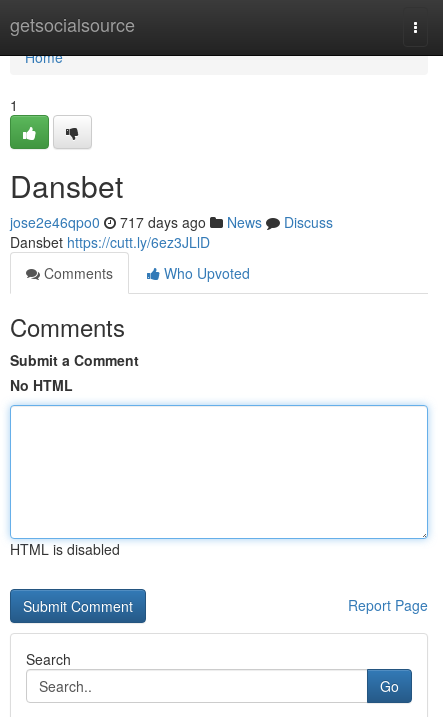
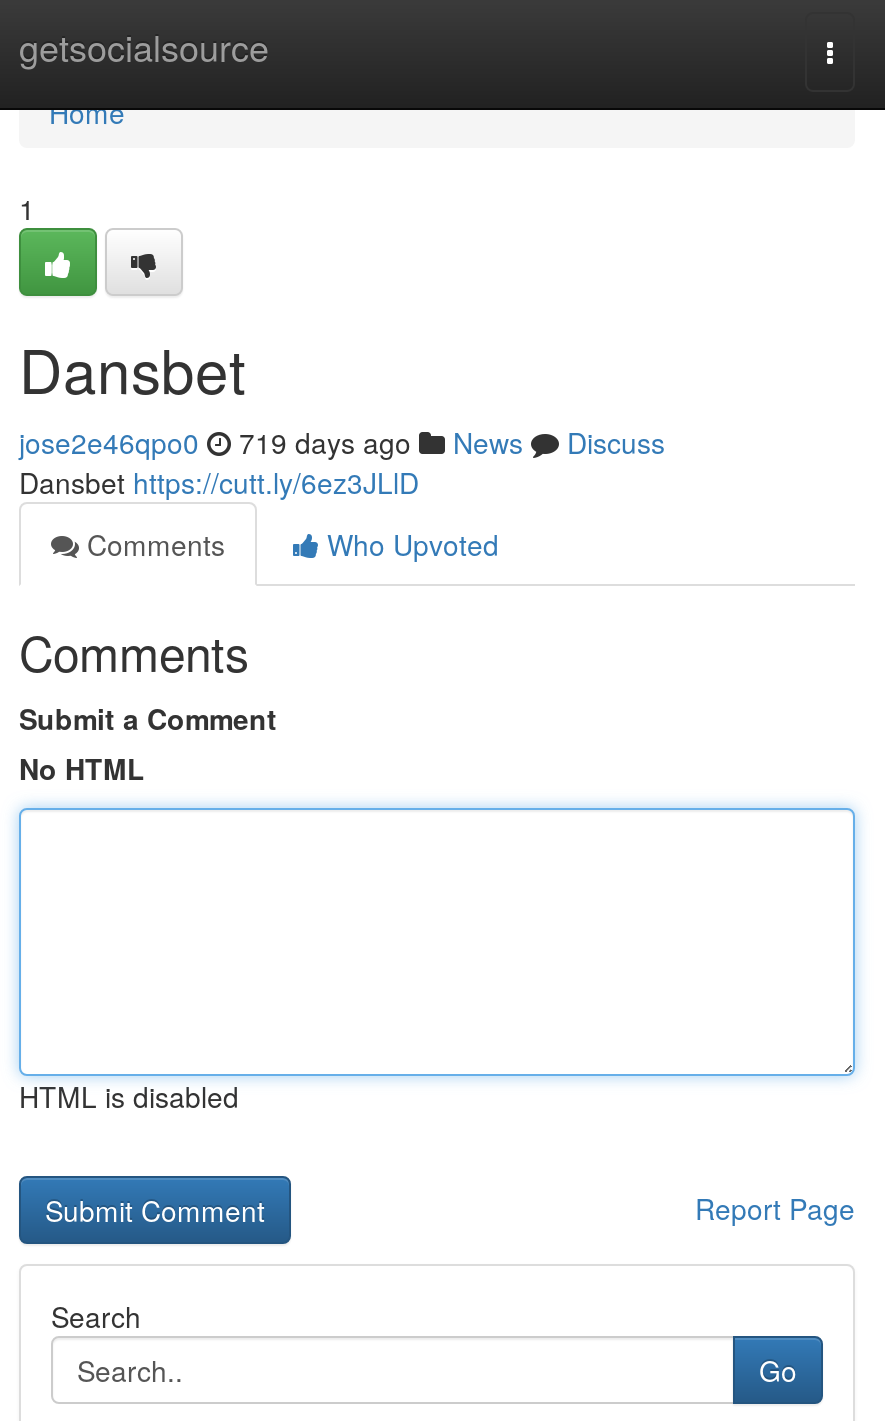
[10,212,333,232] jose2e46qpo0 717 days ago News Discuss -> [19,422,665,462] jose2e46qpo0 719 days ago News Discuss

